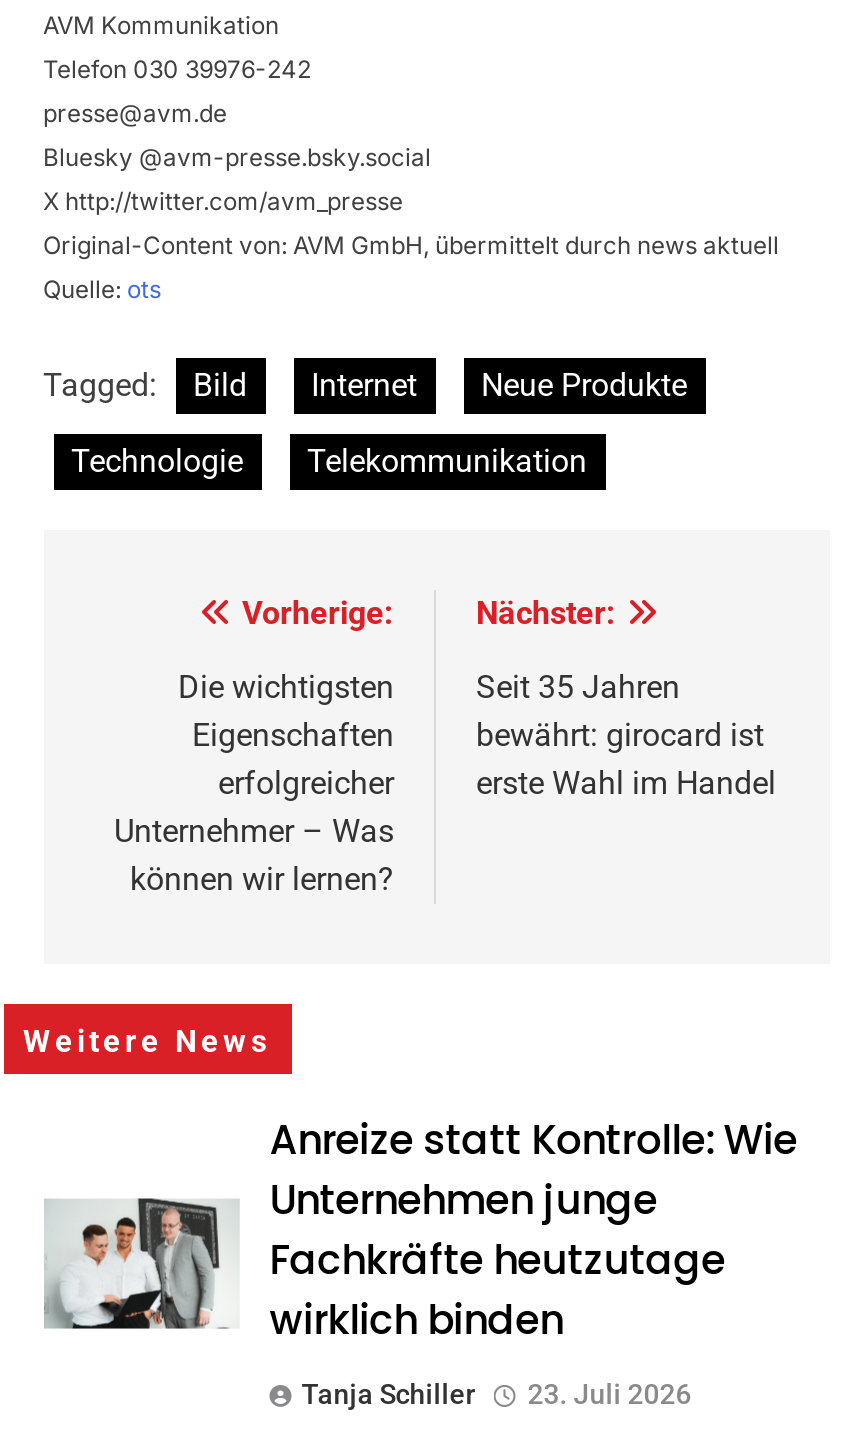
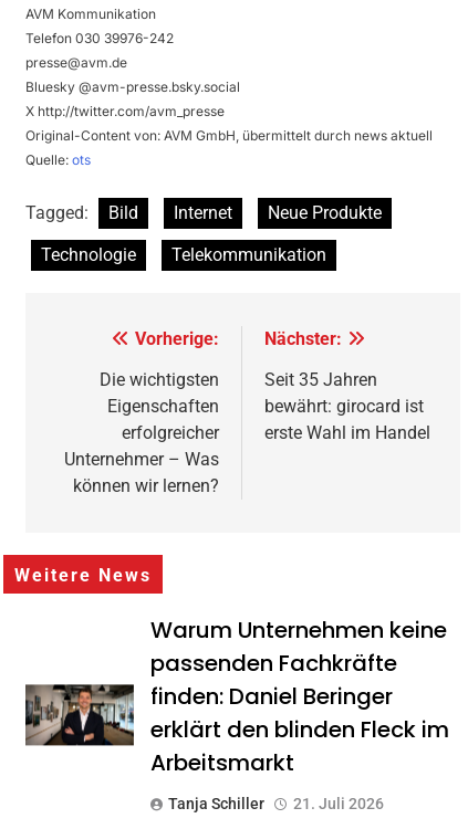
[44,1111,798,1347] [image] | Anreize statt Kontrolle: Wie | Unternehmen junge | Fachkräfte heutzutage | wirklich binden -> [24,614,449,778] [image] | Warum Unternehmen keine | passenden Fachkräfte | finden: Daniel Beringer | erklärt den blinden Fleck im | Arbeitsmarkt
[302,1377,692,1409] Tanja Schiller 23. Juli 2026 -> [168,794,384,812] Tanja Schiller 21. Juli 2026

